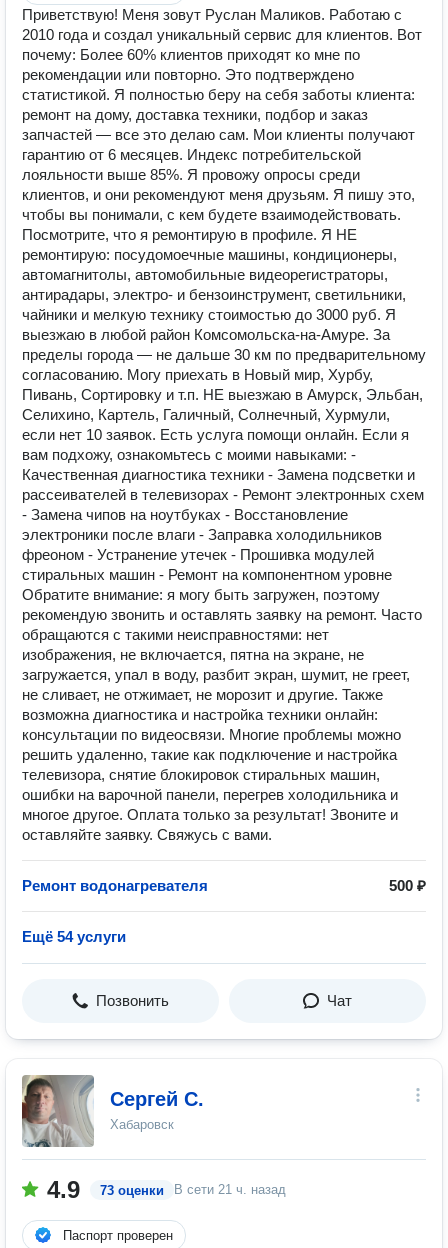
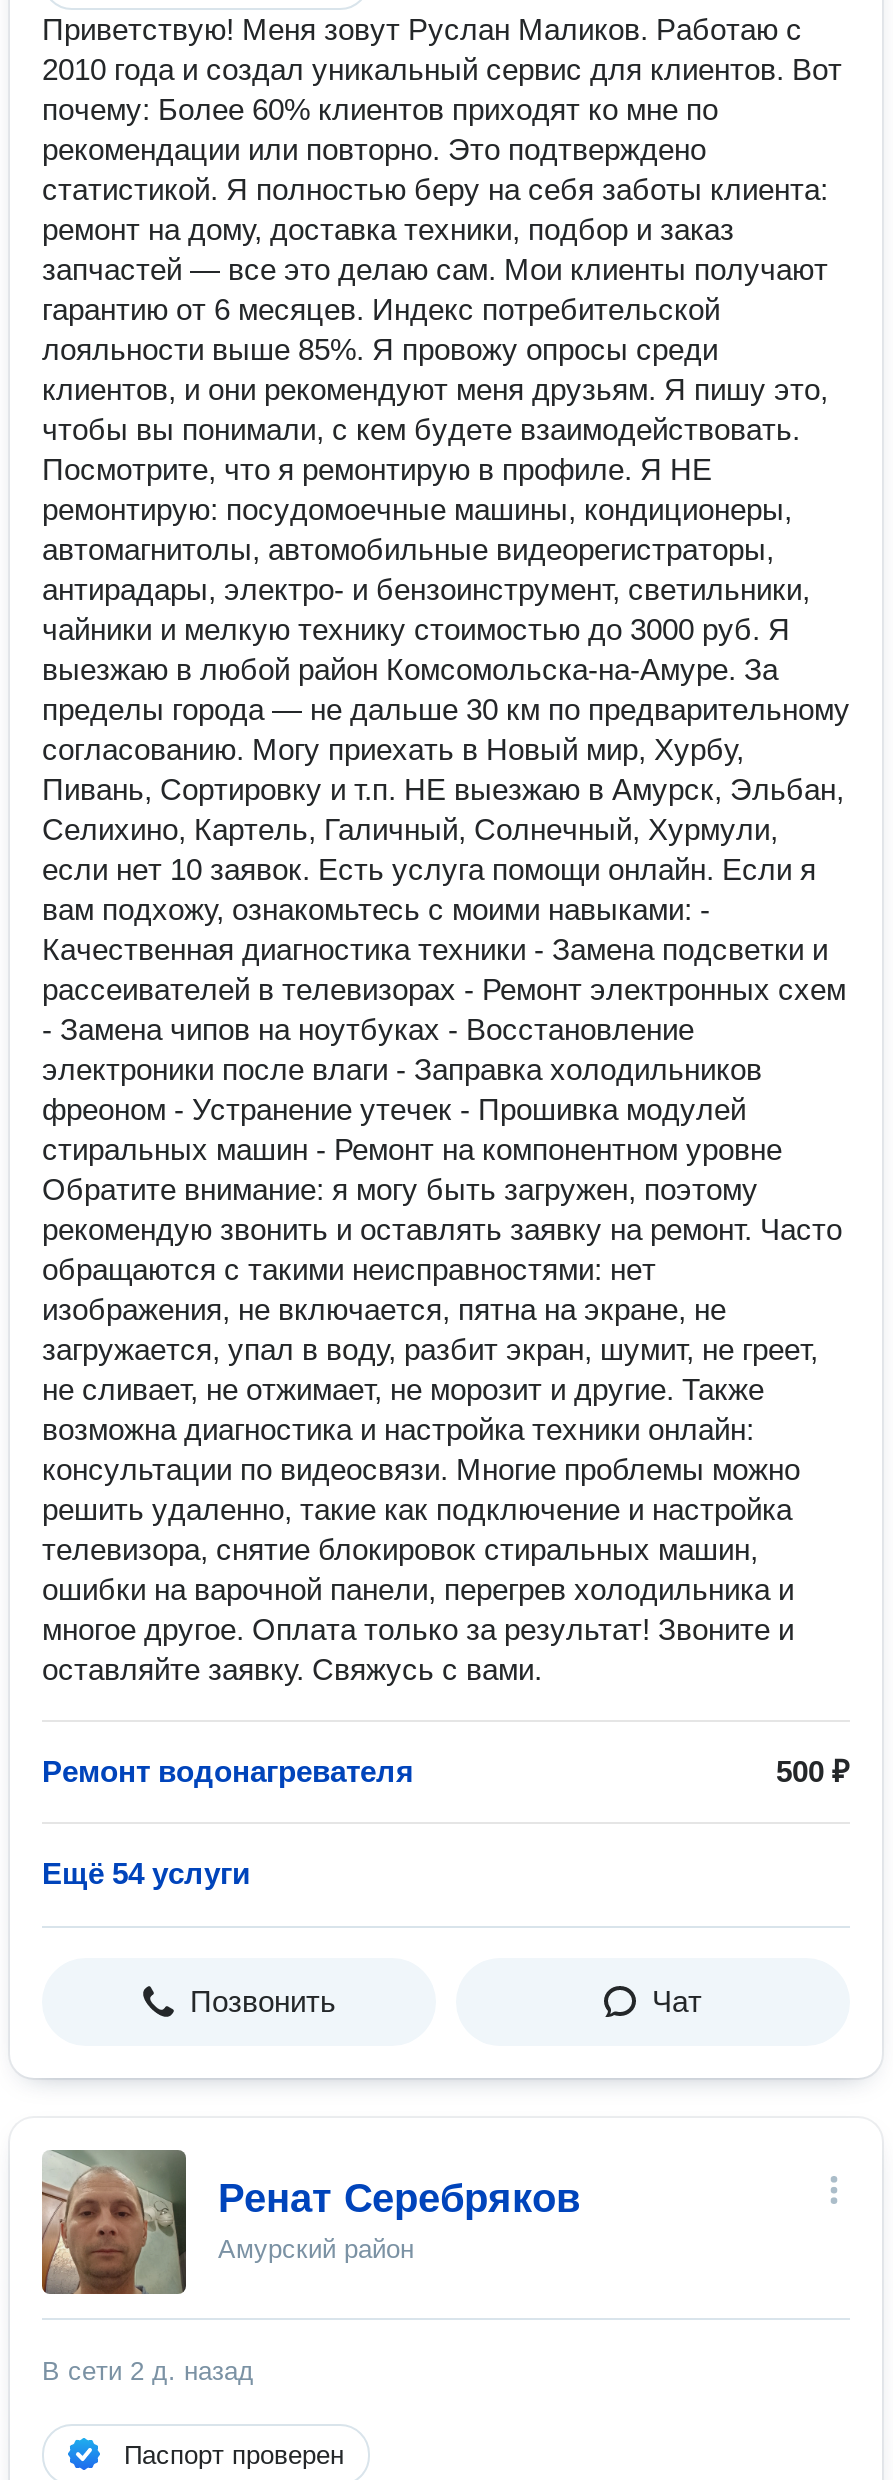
[21,1074,204,1148] [image] | Сергей С. | Хабаровск -> [40,2148,580,2296] [image] | Ренат Серебряков | Амурский район
[47,1176,286,1203] 4.9 | 73 оценки | В сети 21 ч. назад -> [42,2356,254,2386] В сети 2 д. назад

